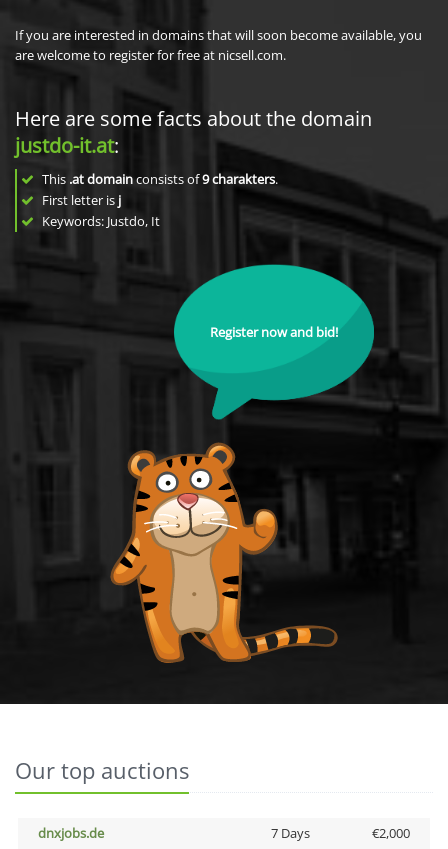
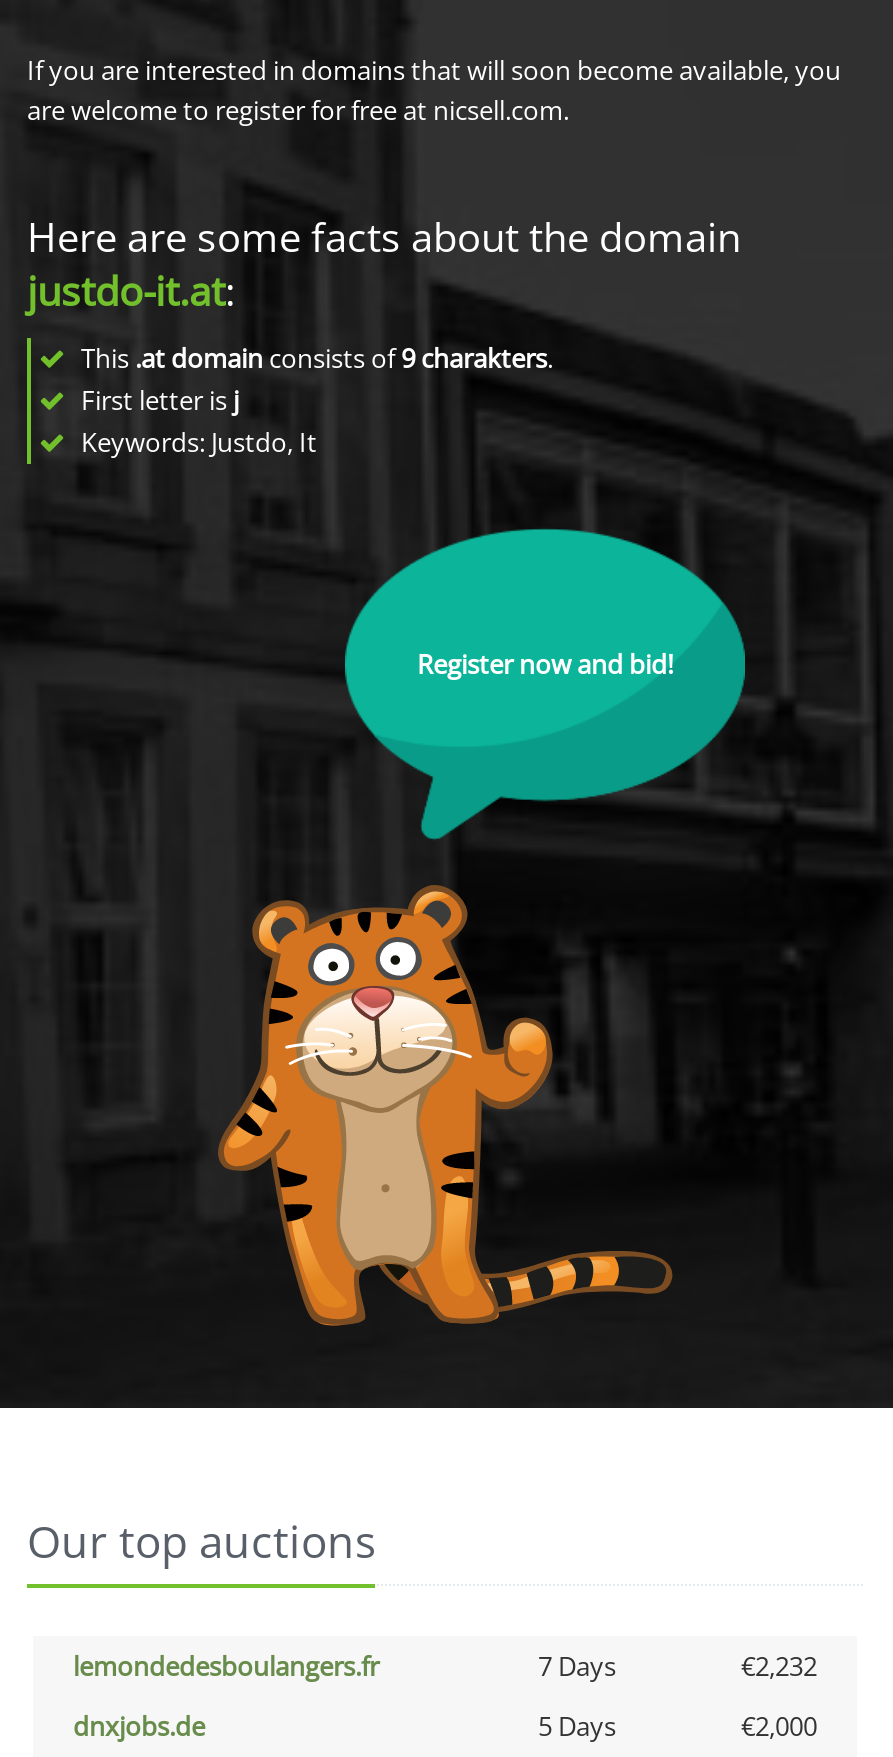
none -> [73,1648,817,1684] lemondedesboulangers.fr | 7 Days | €2,232
[270,824,309,842] 7 Days -> [538,1708,616,1744] 5 Days

